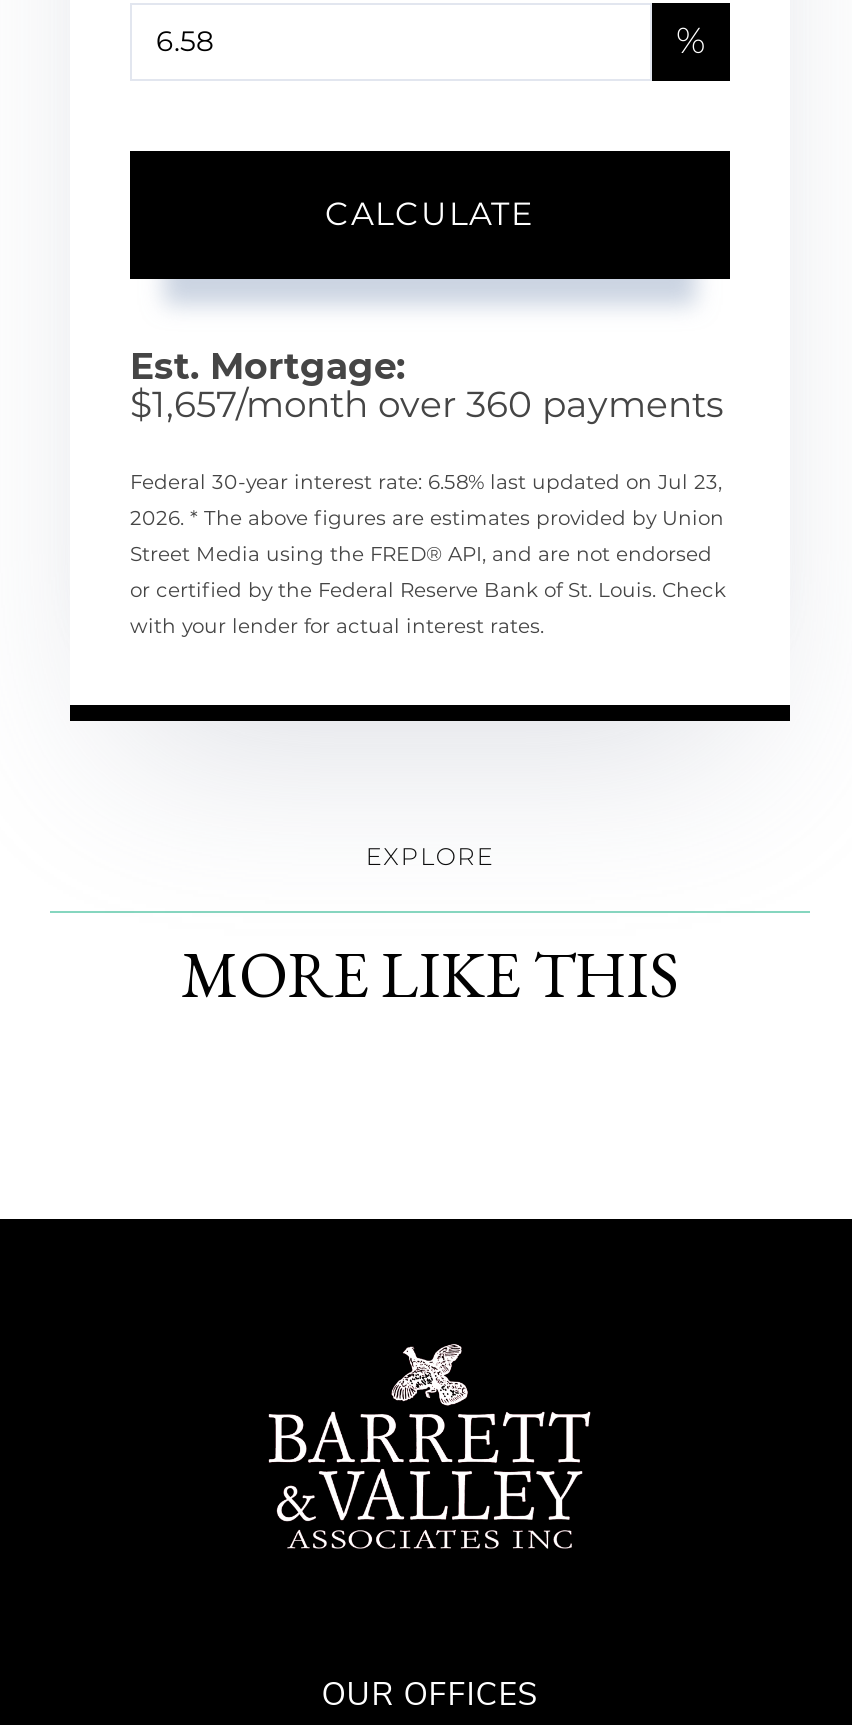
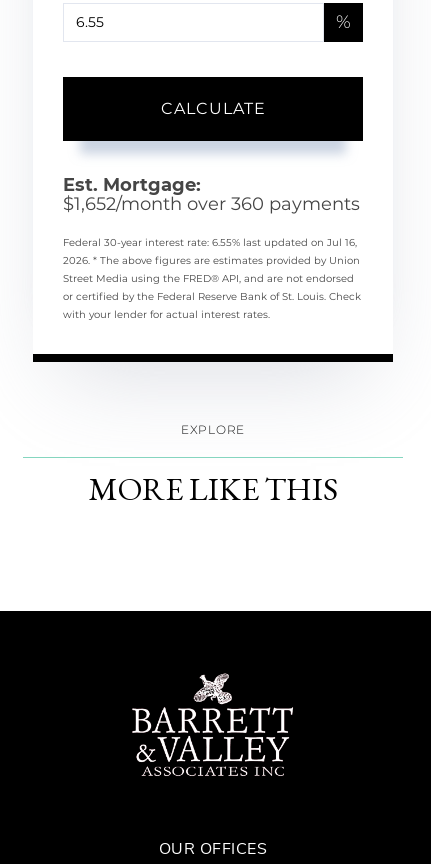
[130,383,724,427] $1,657/month over 360 payments -> [63,193,360,215] $1,652/month over 360 payments
[130,469,722,495] Federal 30-year interest rate: 6.58% last updated on Jul 23, -> [63,236,357,249] Federal 30-year interest rate: 6.55% last updated on Jul 16,

